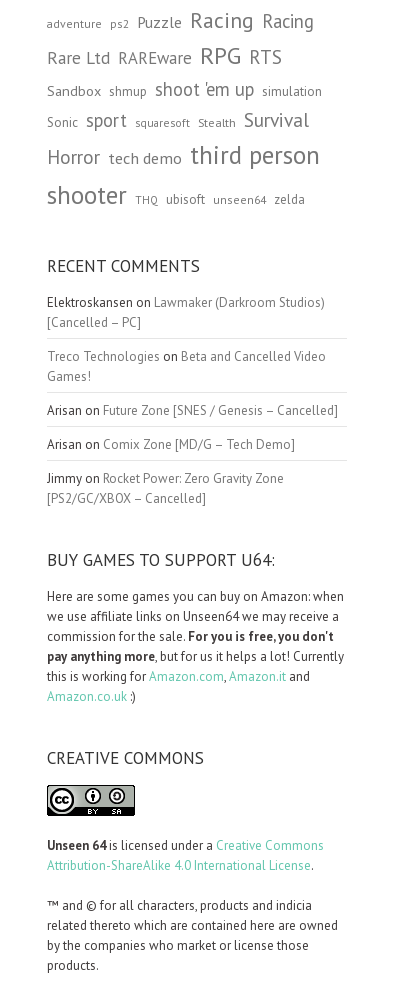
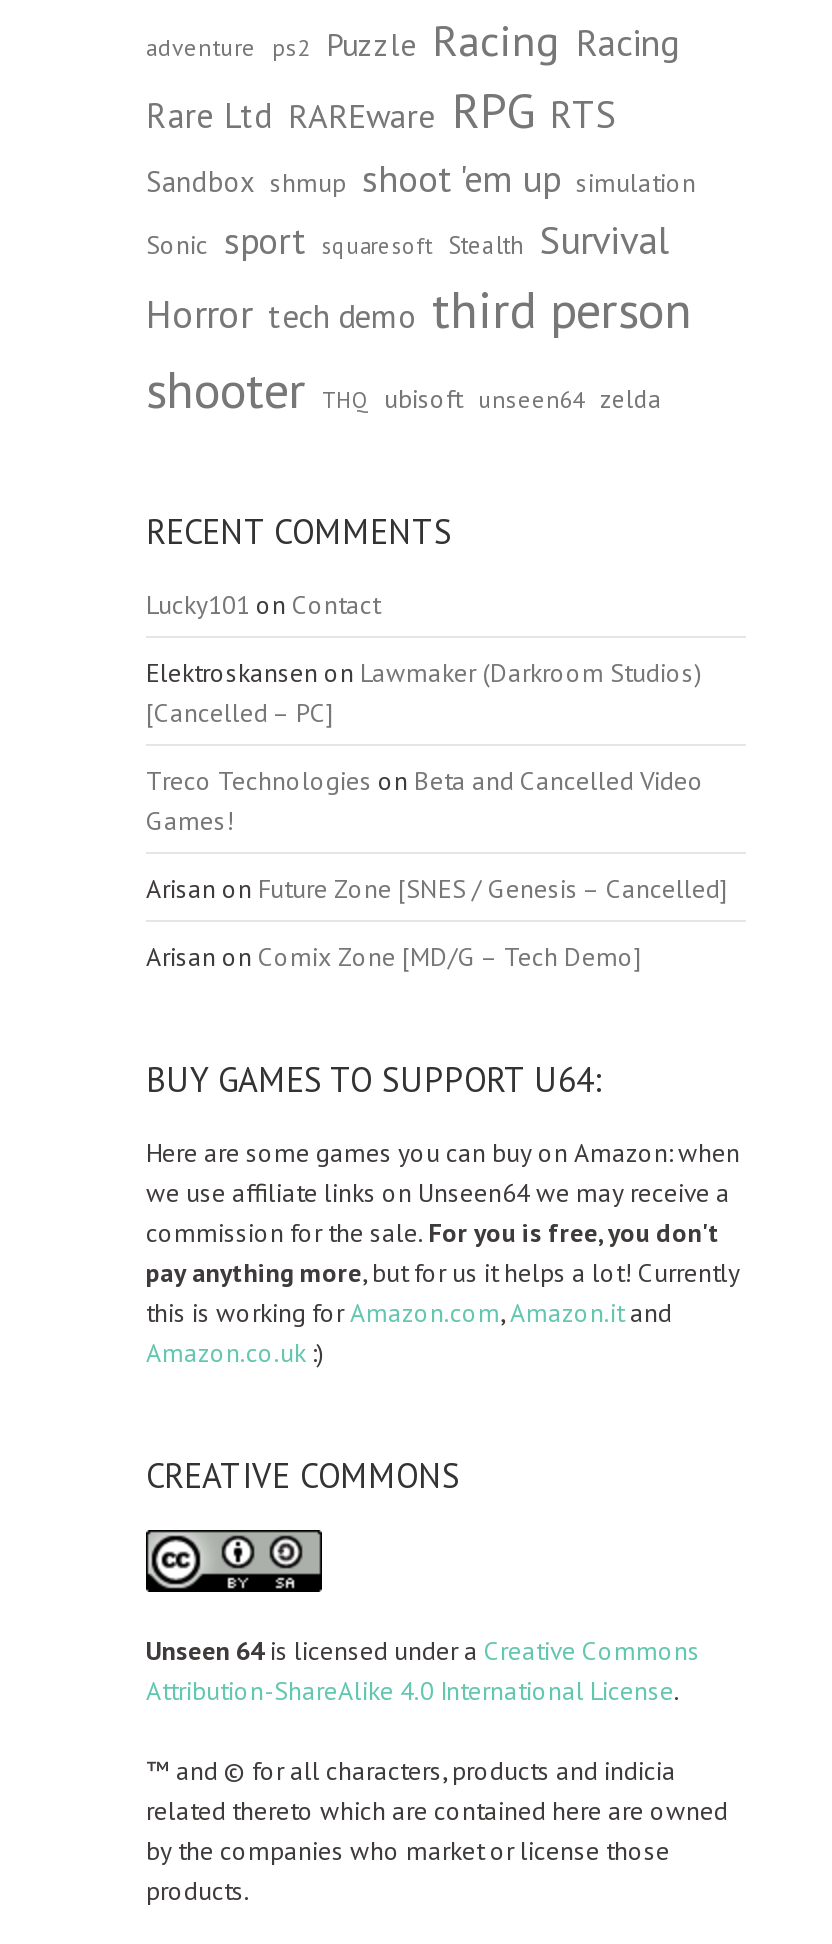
none -> [146,589,380,623] Lucky101 on Contact
moved [47,294,338,453] -> [146,657,728,975]: Elektroskansen on Lawmaker (Darkroom Studios) | [Cancelled – PC] | Treco Technologies on Beta and Cancelled Video | Games! | Arisan on Future Zone [SNES / Genesis – Cancelled] | Arisan on Comix Zone [MD/G – Tech Demo]
[47,470,284,507] Jimmy on Rocket Power: Zero Gravity Zone | [PS2/GC/XBOX – Cancelled] -> none

